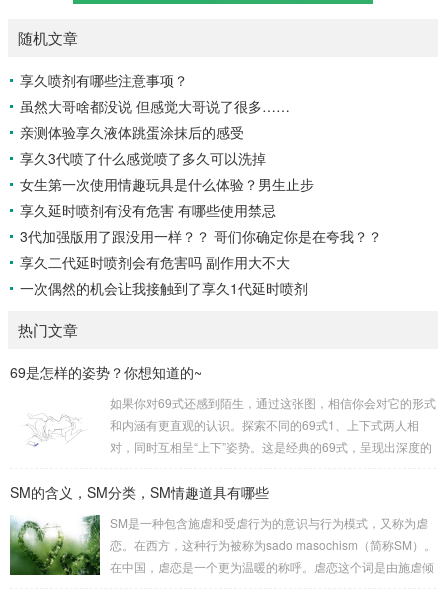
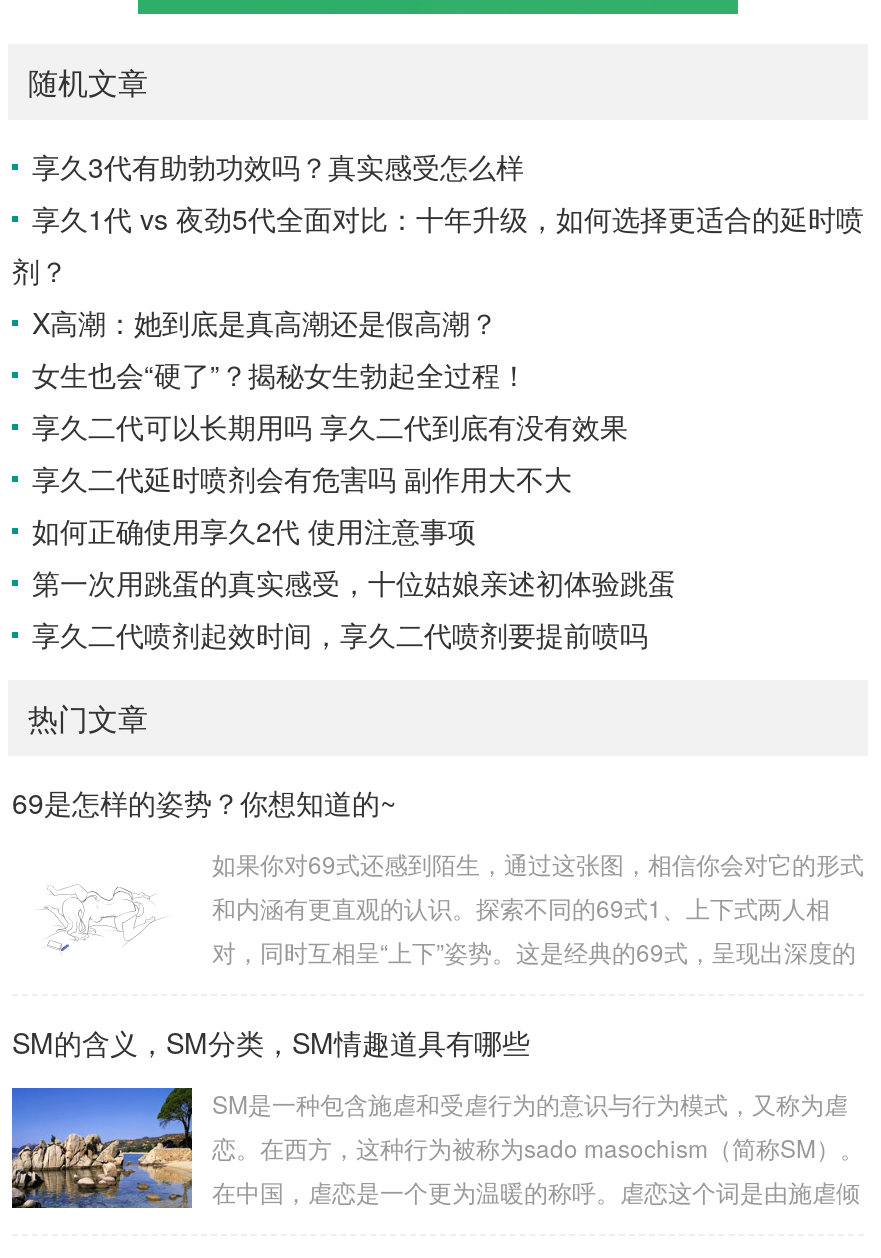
[20,70,382,246] 享久喷剂有哪些注意事项？ | 虽然大哥啥都没说 但感觉大哥说了很多…… | 亲测体验享久液体跳蛋涂抹后的感受 | 享久3代喷了什么感觉喷了多久可以洗掉 | 女生第一次使用情趣玩具是什么体验？男生止步 | 享久延时喷剂有没有危害 有哪些使用禁忌 | 3代加强版用了跟没用一样？？ 哥们你确定你是在夸我？？ -> [12,147,864,447] 享久3代有助勃功效吗？真实感受怎么样 | 享久1代 vs 夜劲5代全面对比：十年升级，如何选择更适合的延时喷 | 剂？ | X高潮：她到底是真高潮还是假高潮？ | 女生也会“硬了”？揭秘女生勃起全过程！ | 享久二代可以长期用吗 享久二代到底有没有效果
moved [20,252,290,272] -> [32,459,572,499]: 享久二代延时喷剂会有危害吗 副作用大不大
[20,278,308,298] 一次偶然的机会让我接触到了享久1代延时喷剂 -> [32,511,676,655] 如何正确使用享久2代 使用注意事项 | 第一次用跳蛋的真实感受，十位姑娘亲述初体验跳蛋 | 享久二代喷剂起效时间，享久二代喷剂要提前喷吗
[9,514,101,576] [image] -> [10,1086,194,1210] [image]

